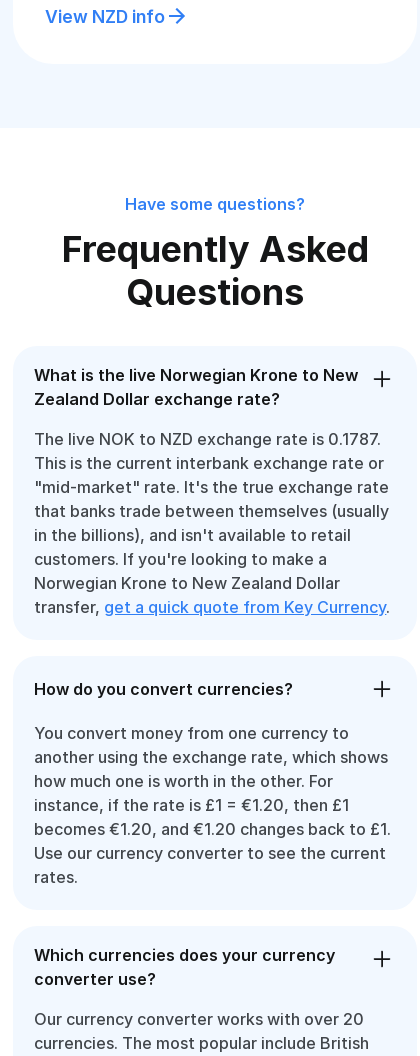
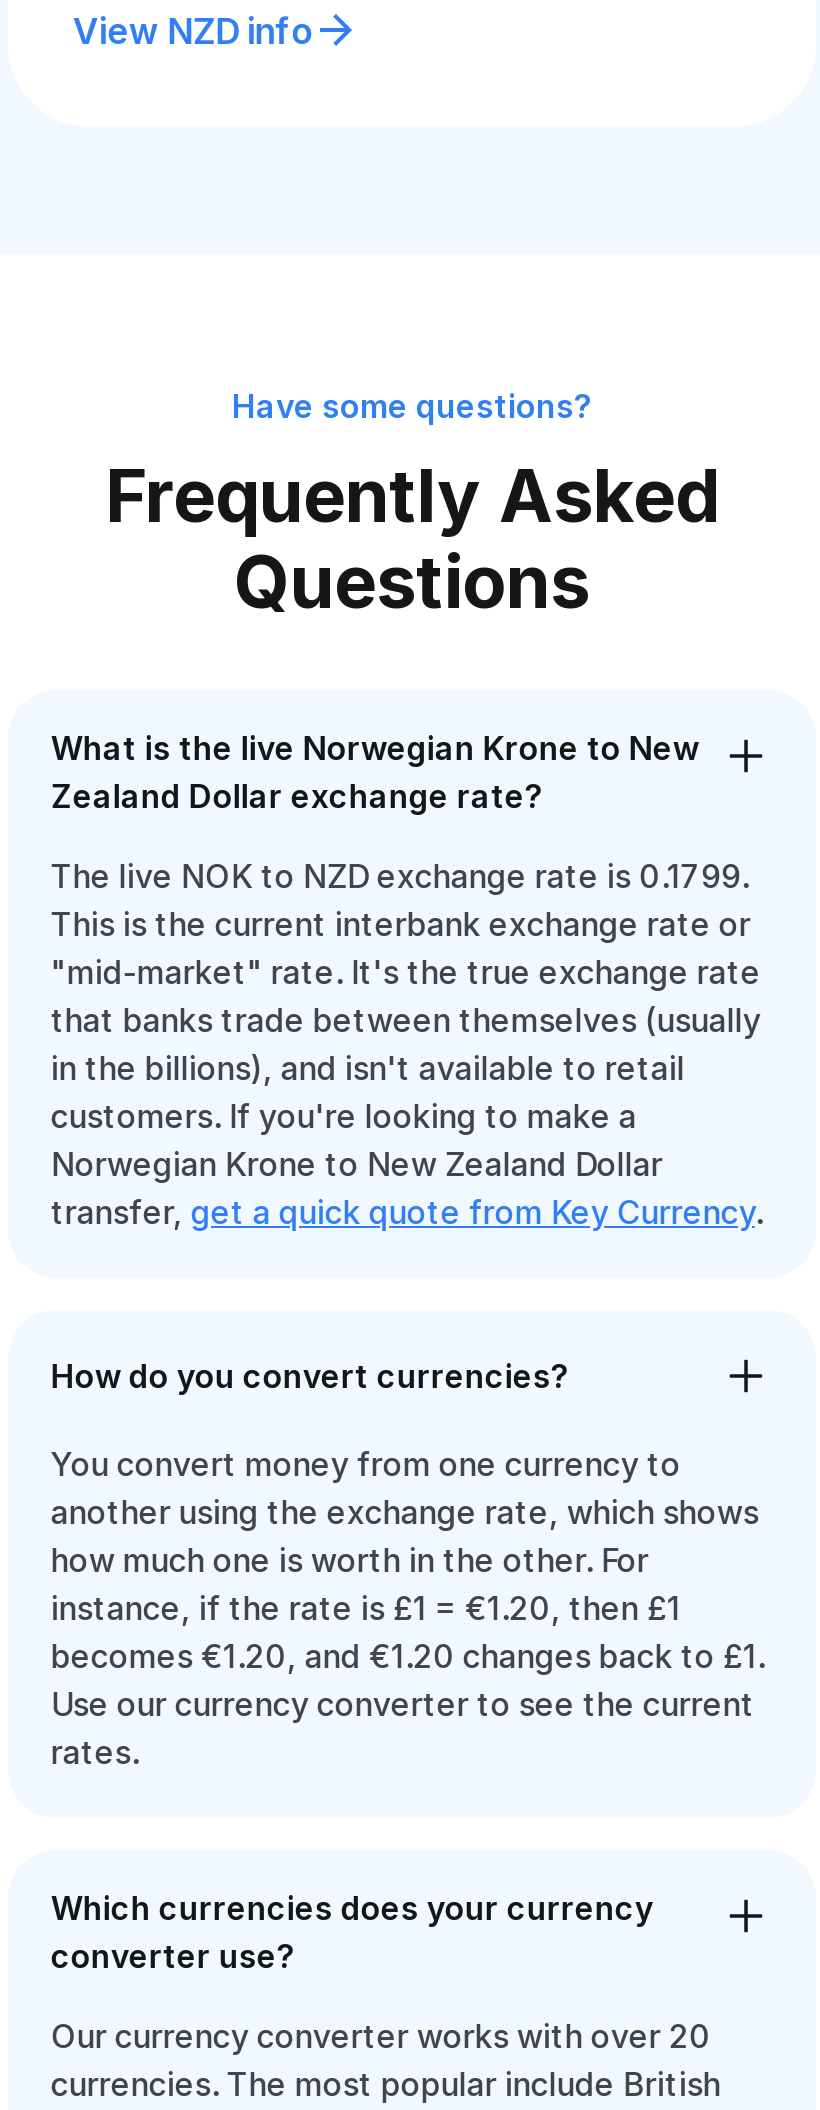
[34,429,381,449] The live NOK to NZD exchange rate is 0.1787. -> [51,856,749,896] The live NOK to NZD exchange rate is 0.1799.

